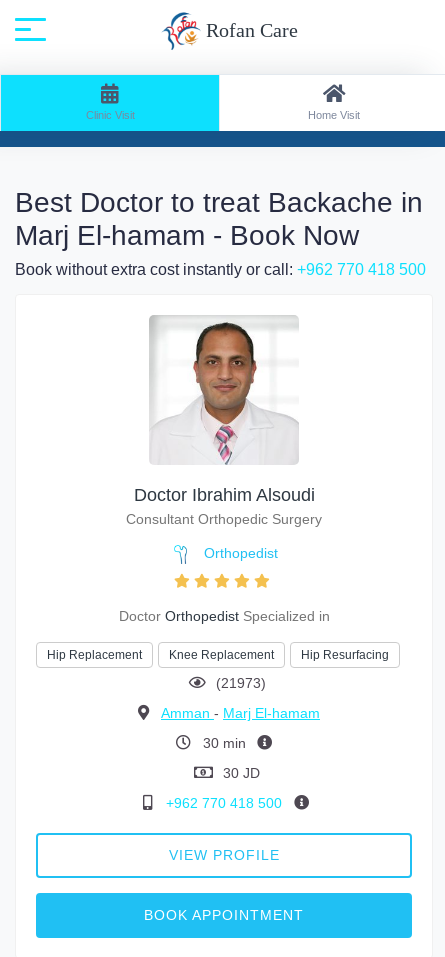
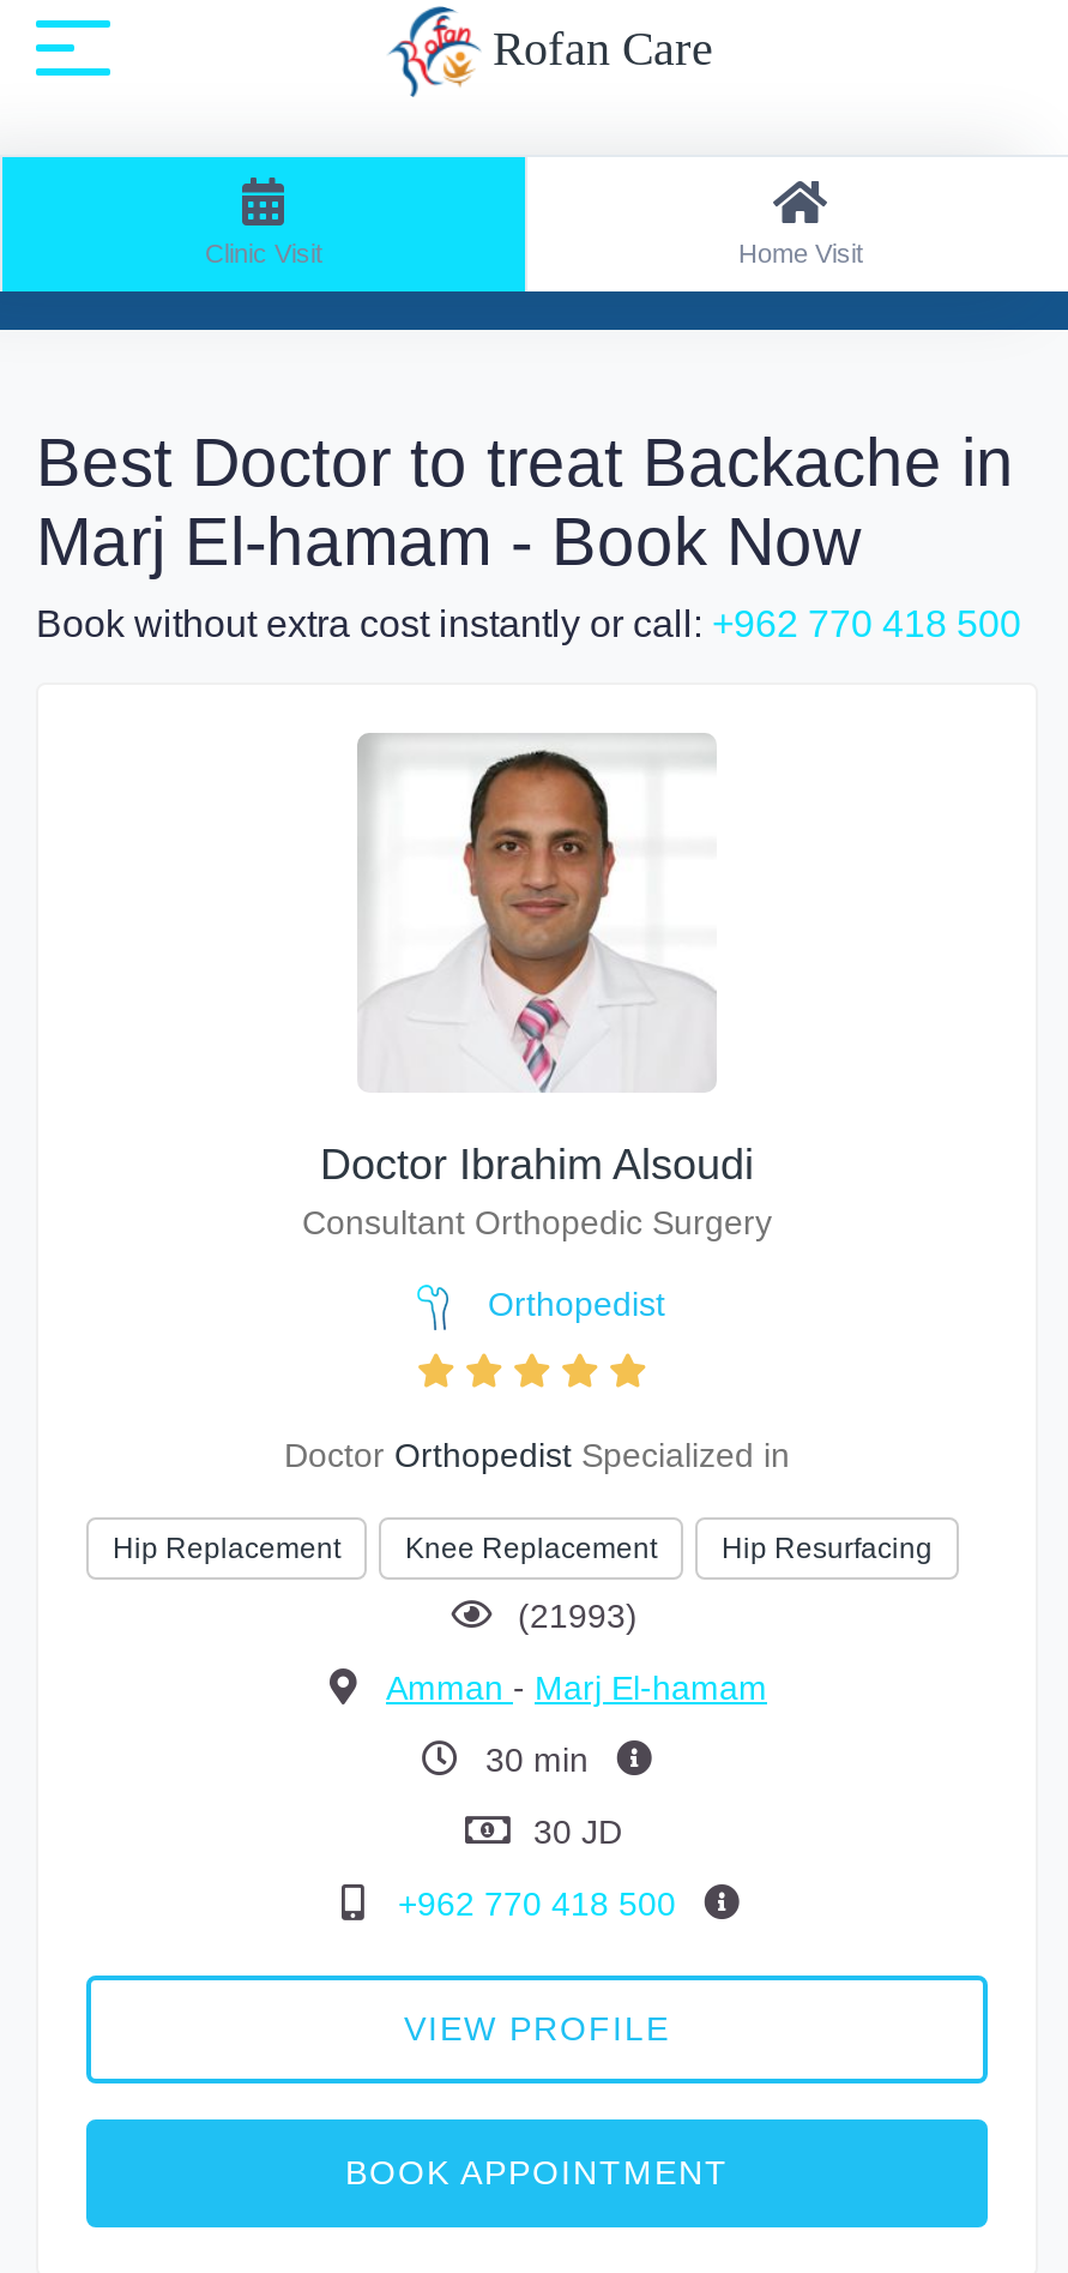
[212,675,266,691] (21973) -> [508,1596,638,1635] (21993)

